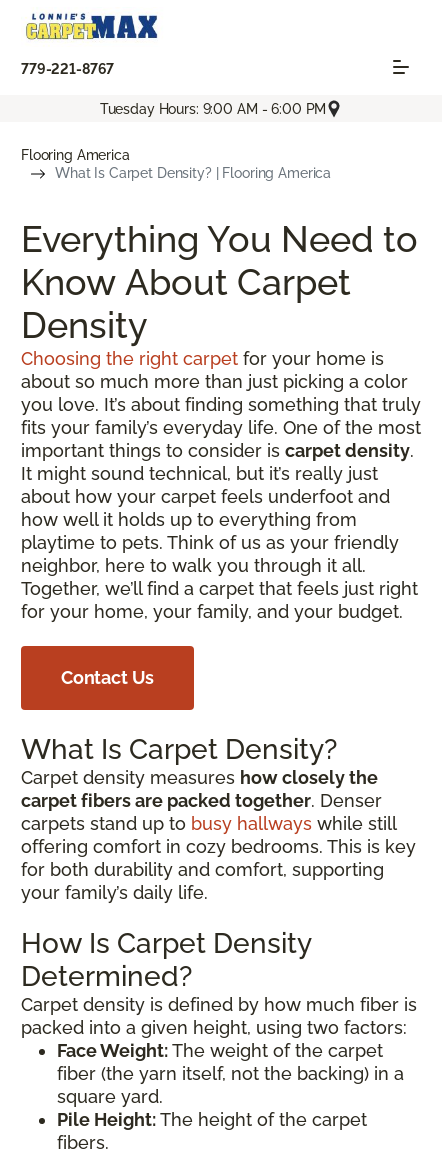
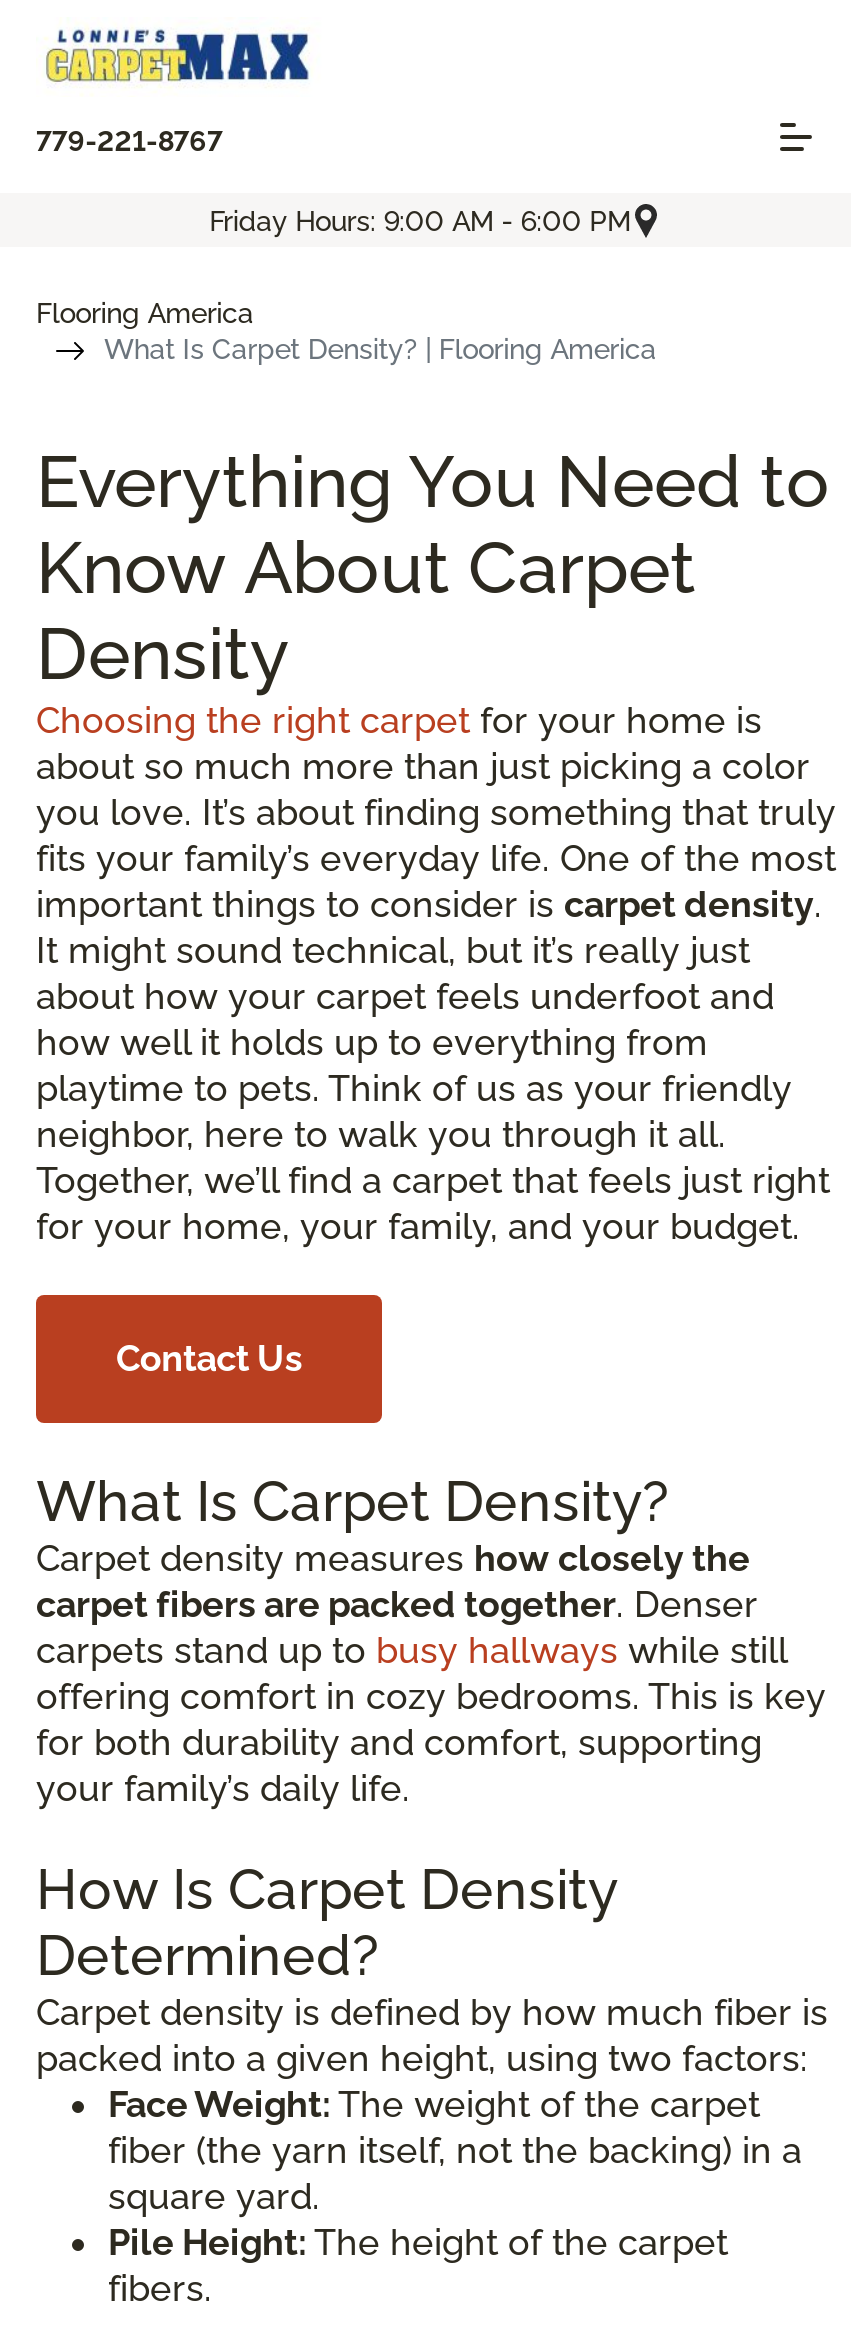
[100,101,326,117] Tuesday Hours: 9:00 AM - 6:00 PM -> [209,204,631,236] Friday Hours: 9:00 AM - 6:00 PM

